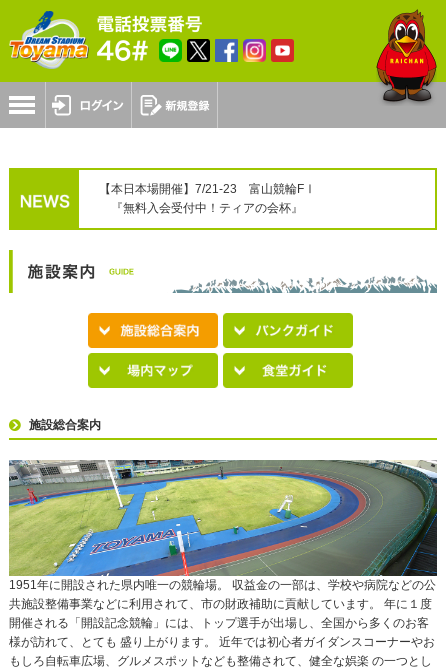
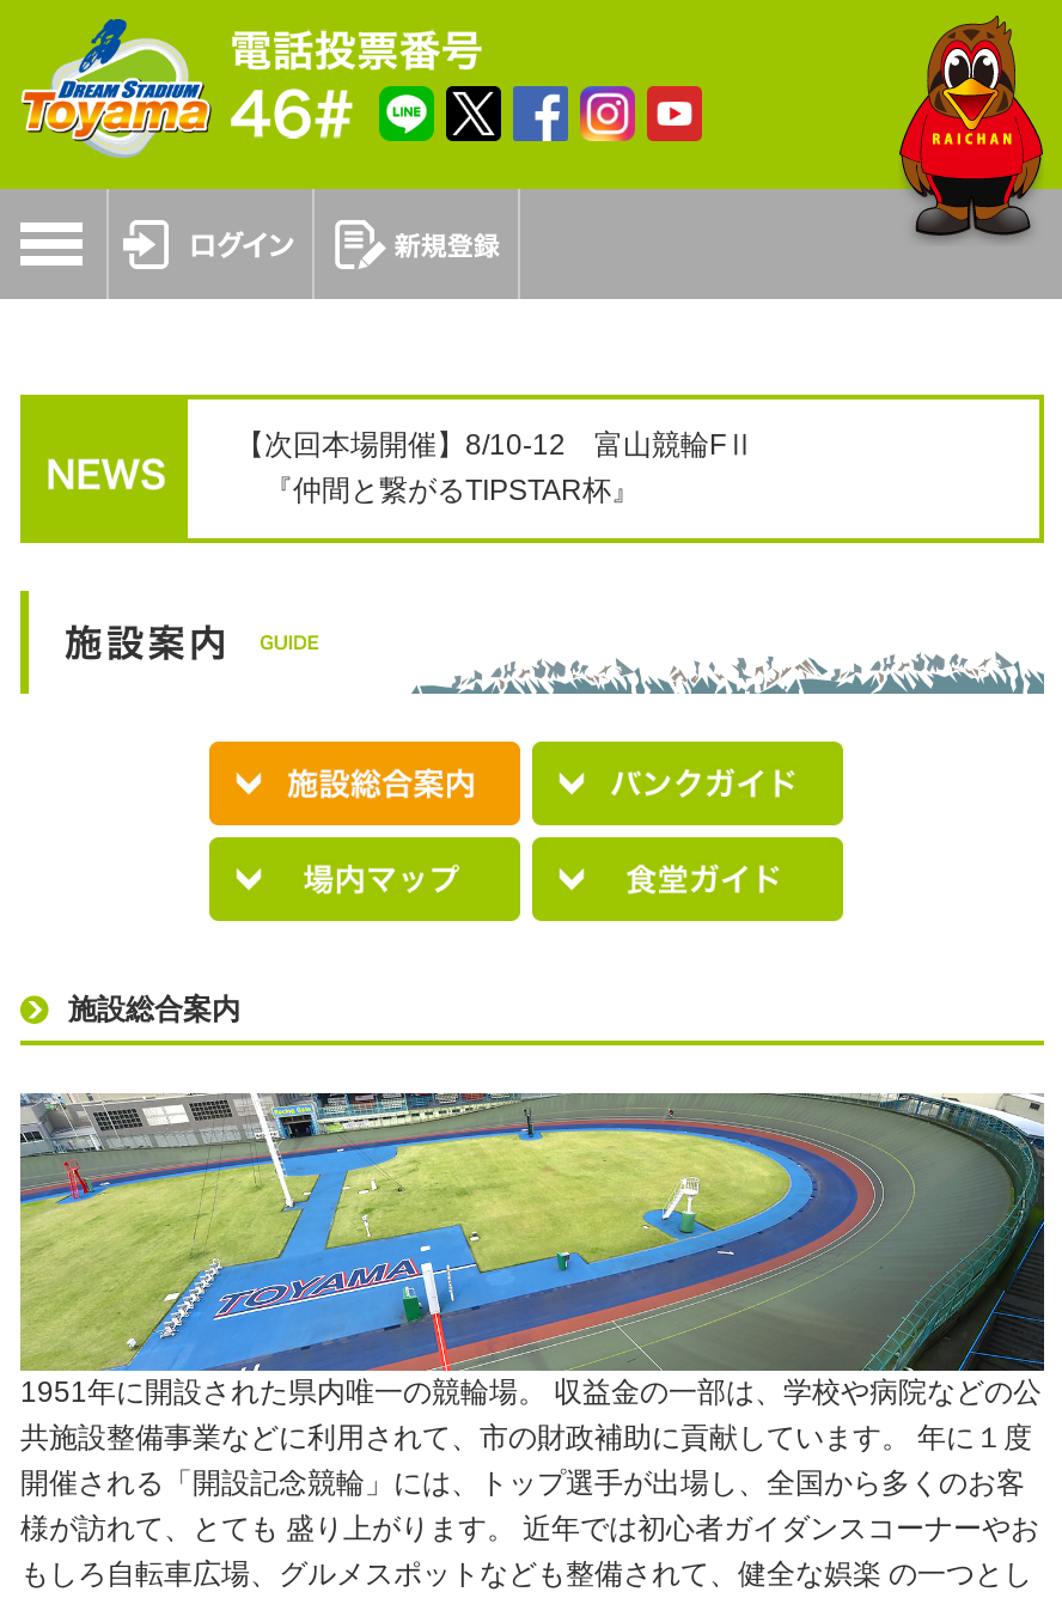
[99,182,316,215] 【本日本場開催】7/21-23 富山競輪FⅠ | 『無料入会受付中！ティアの会杯』 -> [236,428,755,507] 【次回本場開催】8/10-12 富山競輪FⅡ | 『仲間と繋がるTIPSTAR杯』

